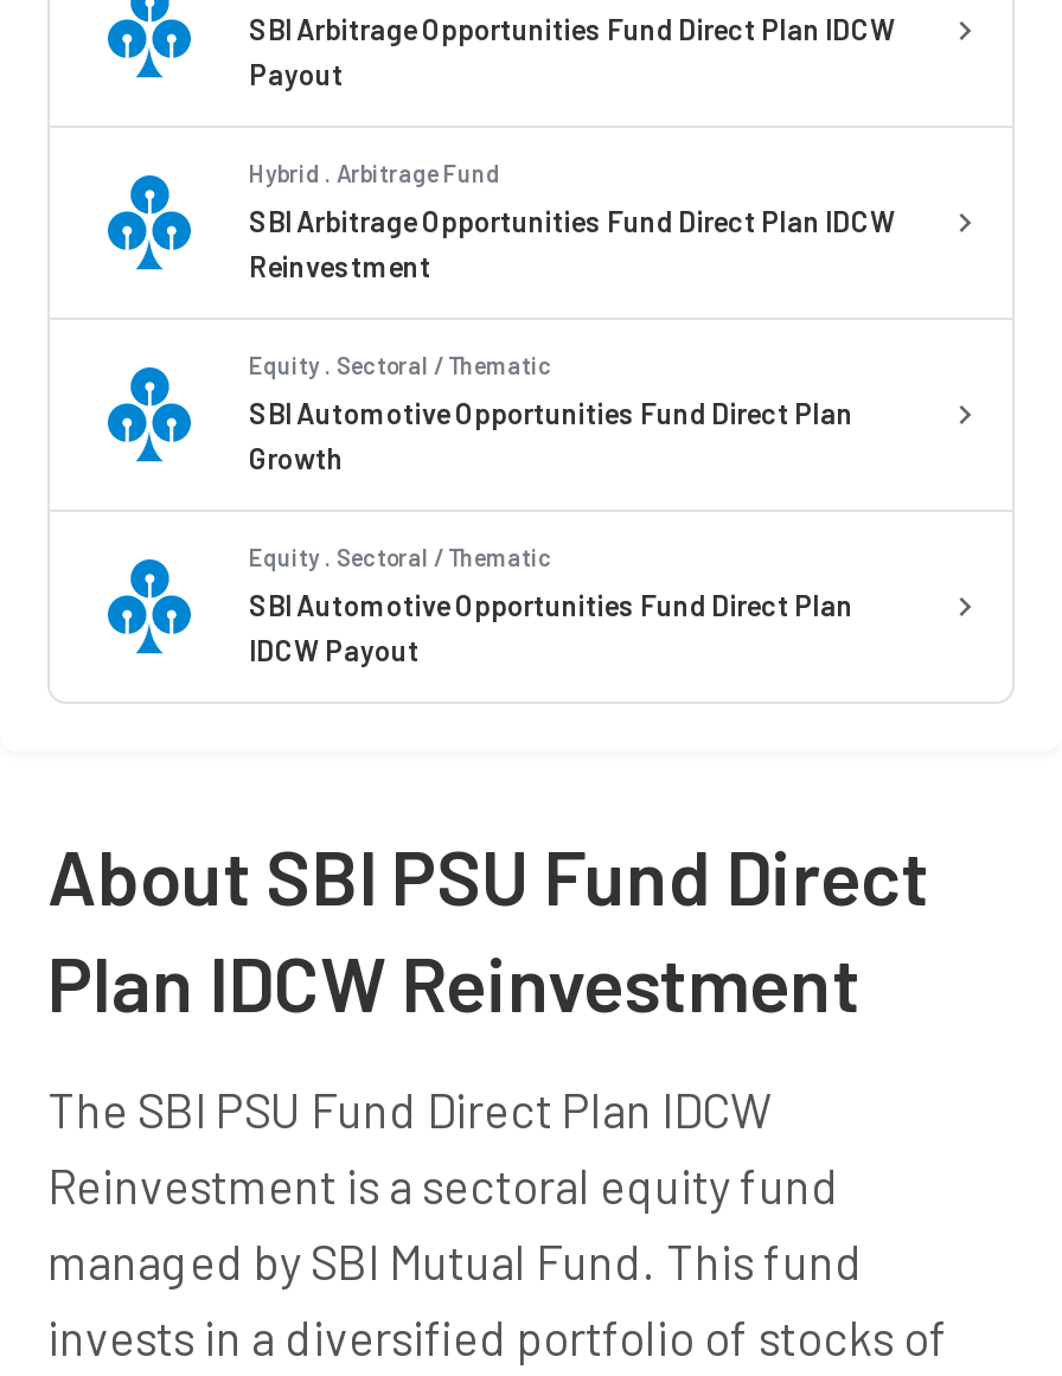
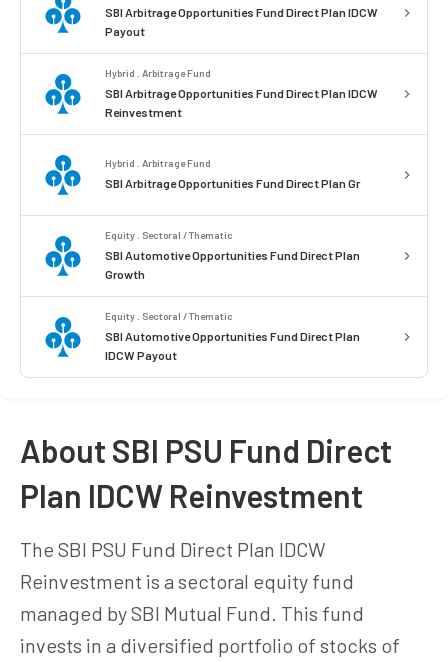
none -> [105,157,360,190] Hybrid . Arbitrage Fund | SBI Arbitrage Opportunities Fund Direct Plan Gr

